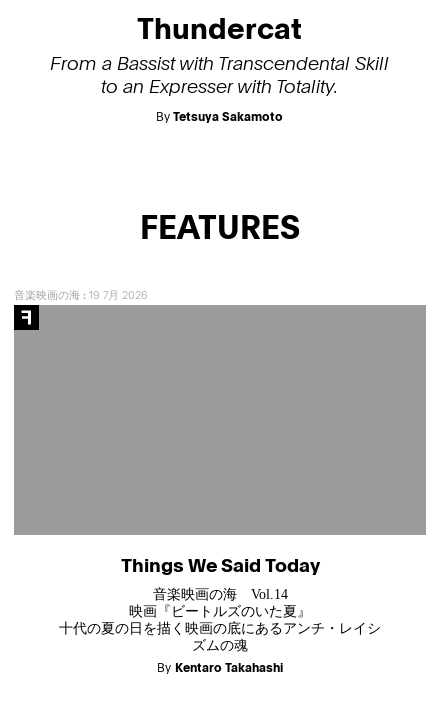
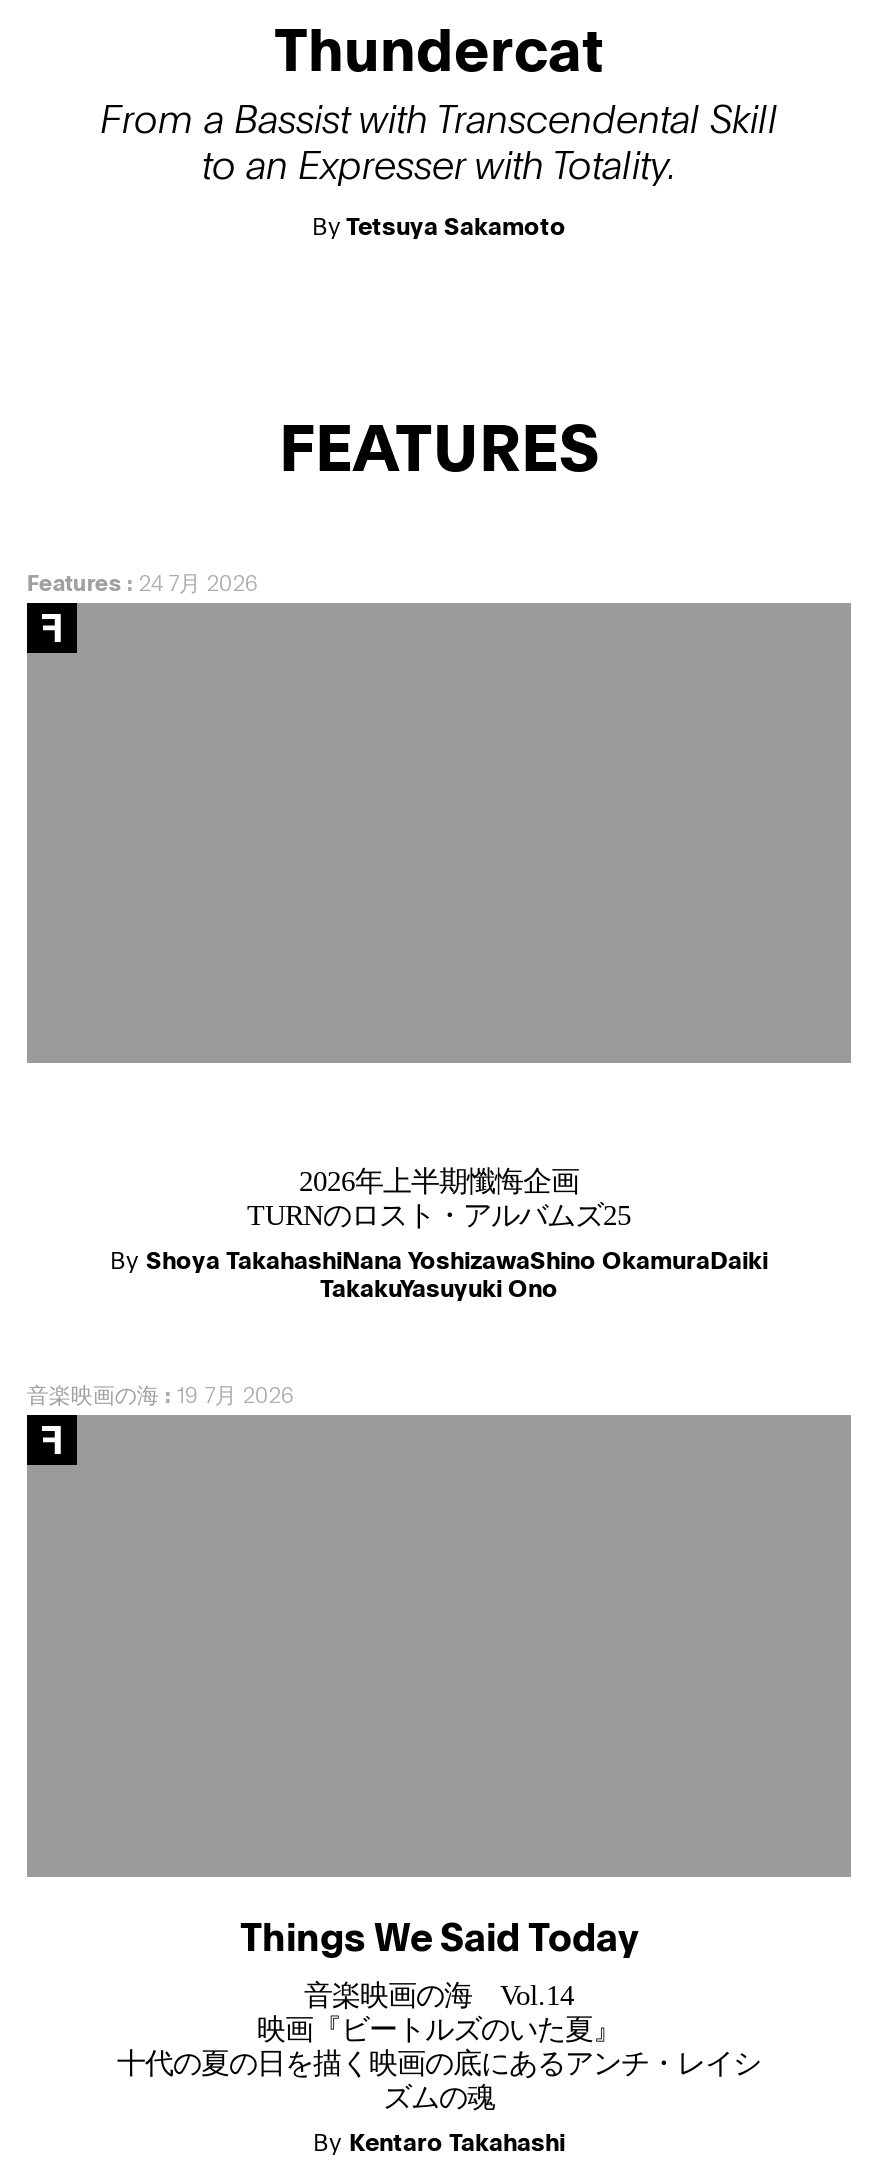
none -> [27,567,259,597] Features: 24 7月 2026
none -> [110,1166,768,1304] 2026年上半期懺悔企画 | TURNのロスト・アルバムズ25 | By Shoya TakahashiNana YoshizawaShino OkamuraDaiki | TakakuYasuyuki Ono

